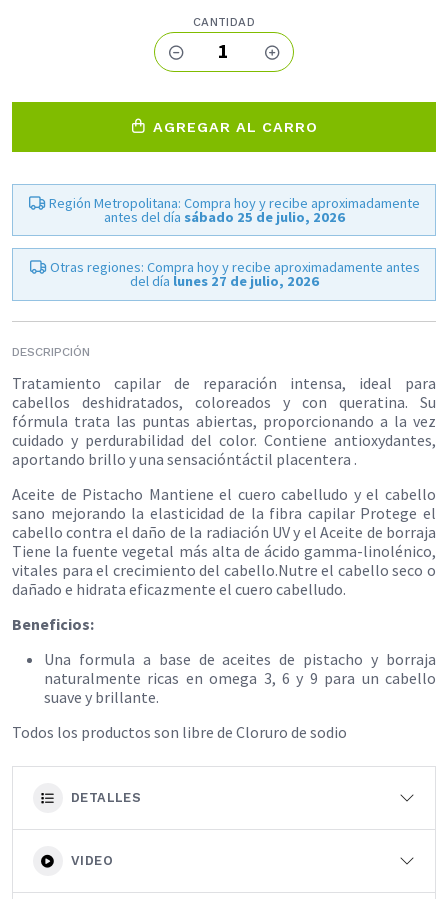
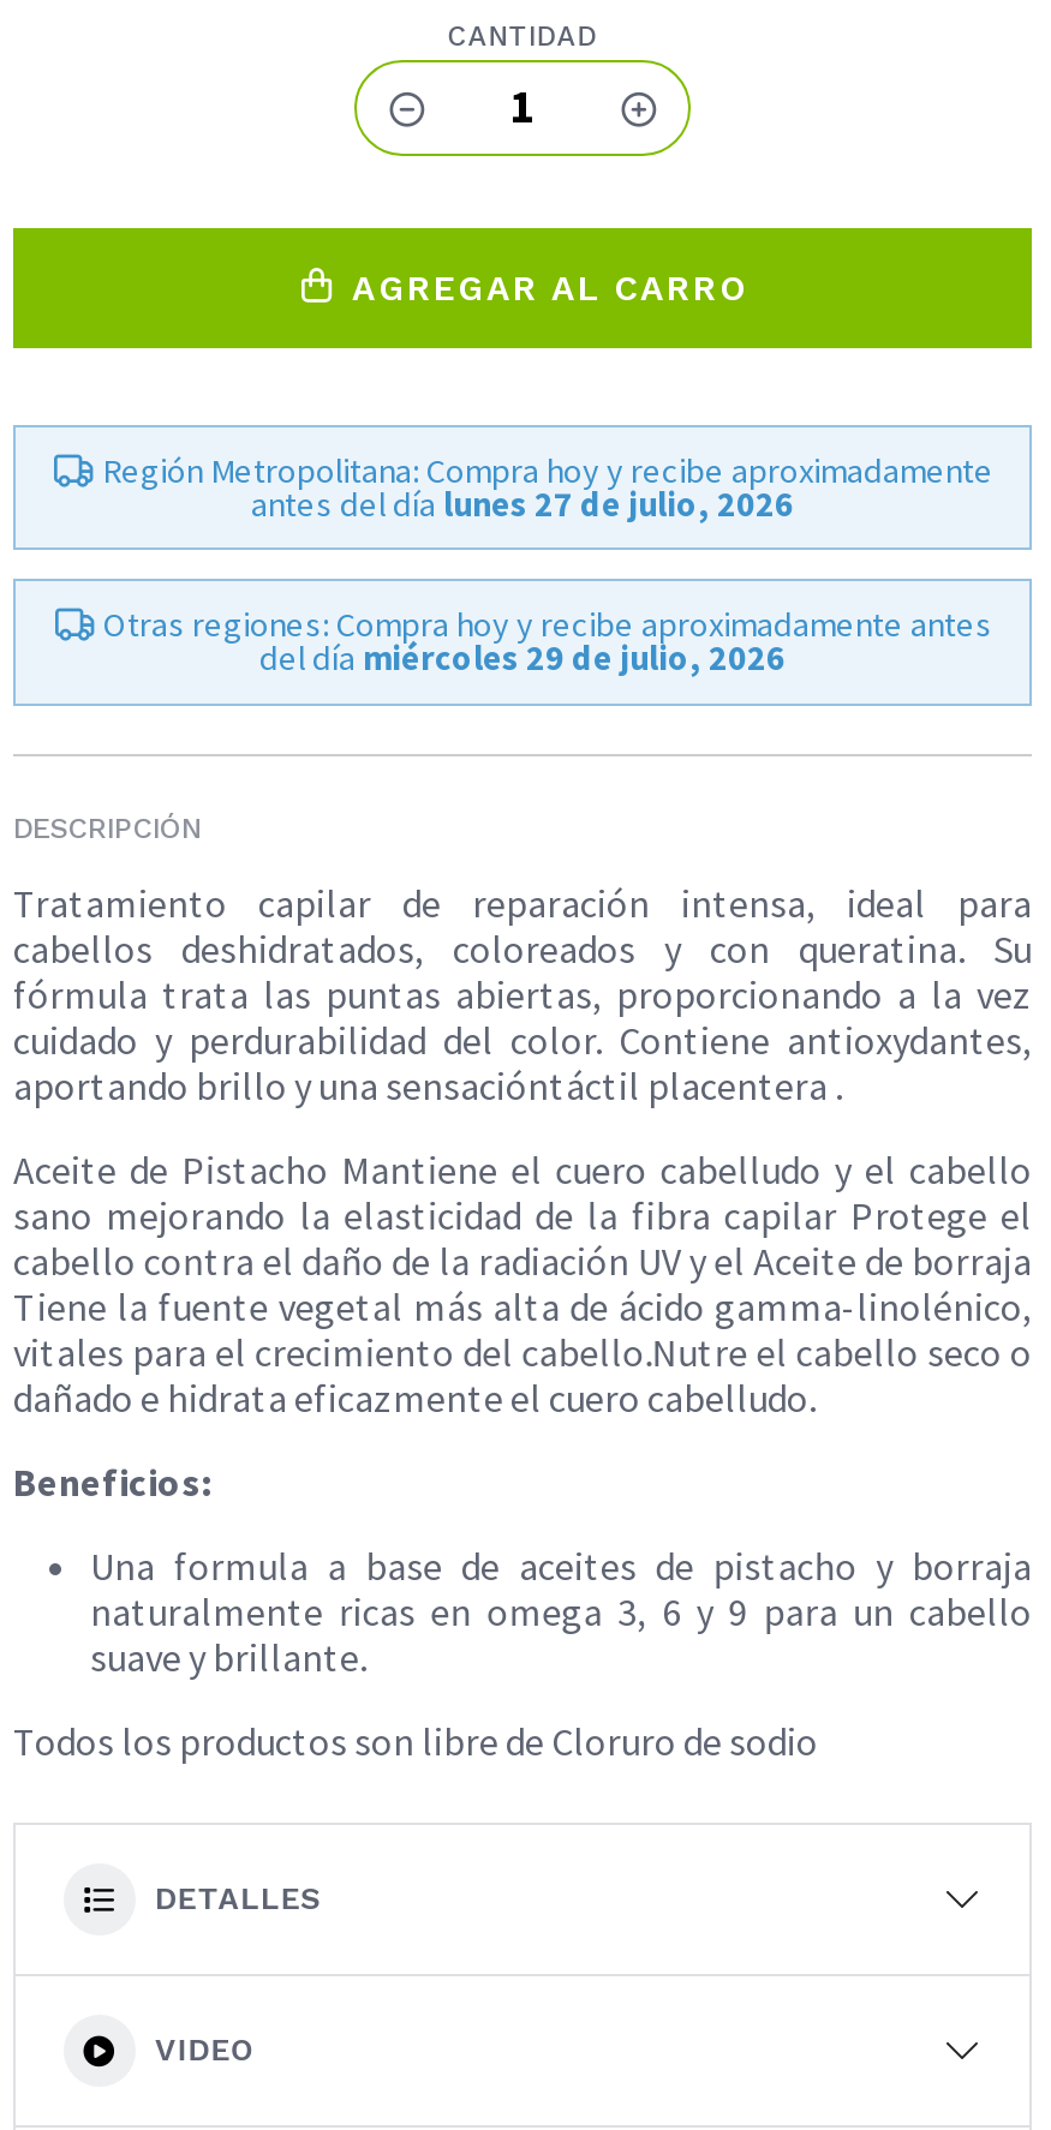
[103,208,344,226] antes del díasábado 25 de julio, 2026 -> [251,483,794,526] antes del díalunes 27 de julio, 2026
[129,272,318,290] del díalunes 27 de julio, 2026 -> [259,637,786,681] del díamiércoles 29 de julio, 2026

